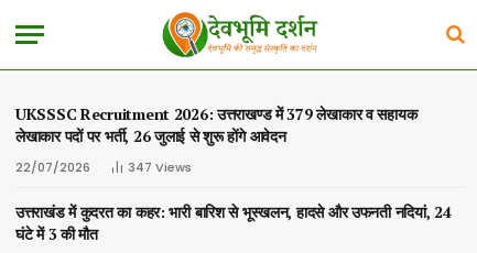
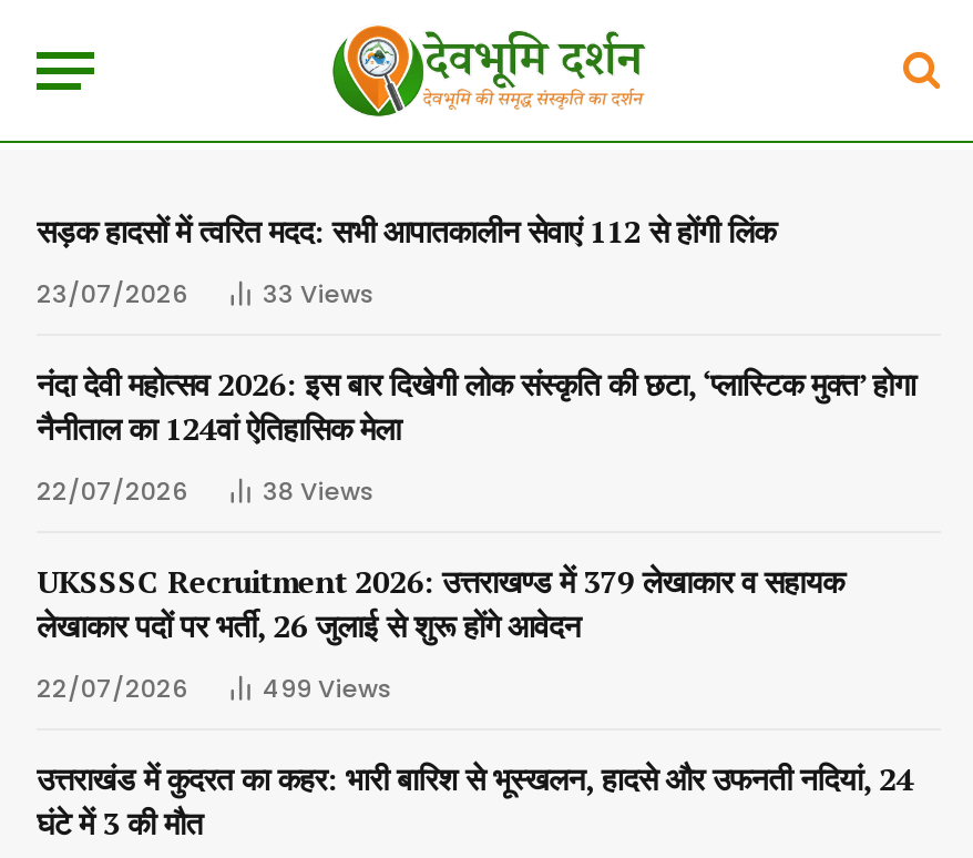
none -> [37,210,916,509] सड़क हादसों में त्वरित मदद: सभी आपातकालीन सेवाएं 112 से होंगी लिंक | 23/07/2026 | 33 Views | नंदा देवी महोत्सव 2026: इस बार दिखेगी लोक संस्कृति की छटा, ‘प्लास्टिक मुक्त’ होगा | नैनीताल का 124वां ऐतिहासिक मेला | 22/07/2026 | 38 Views
[128,158,192,176] 347 Views -> [263,671,391,706] 499 Views

